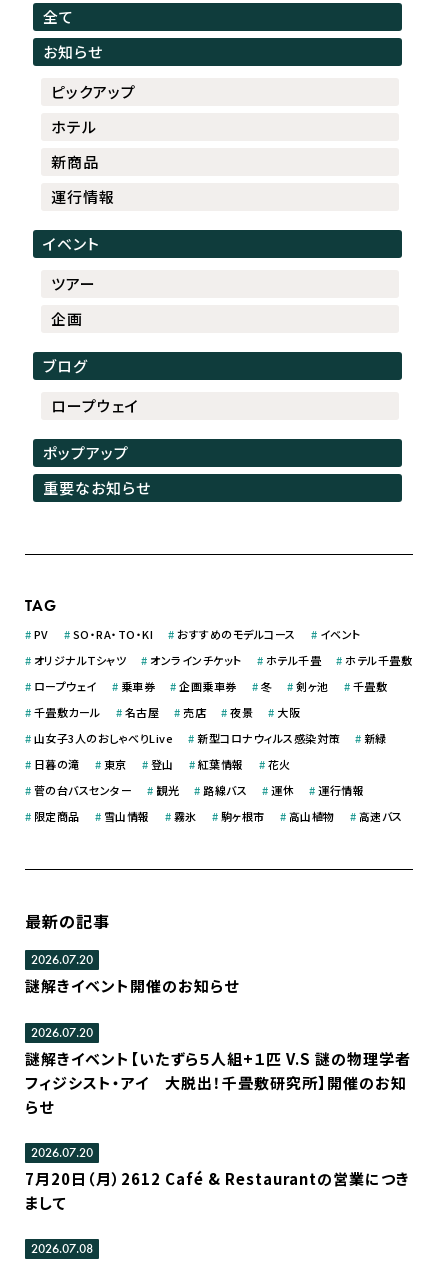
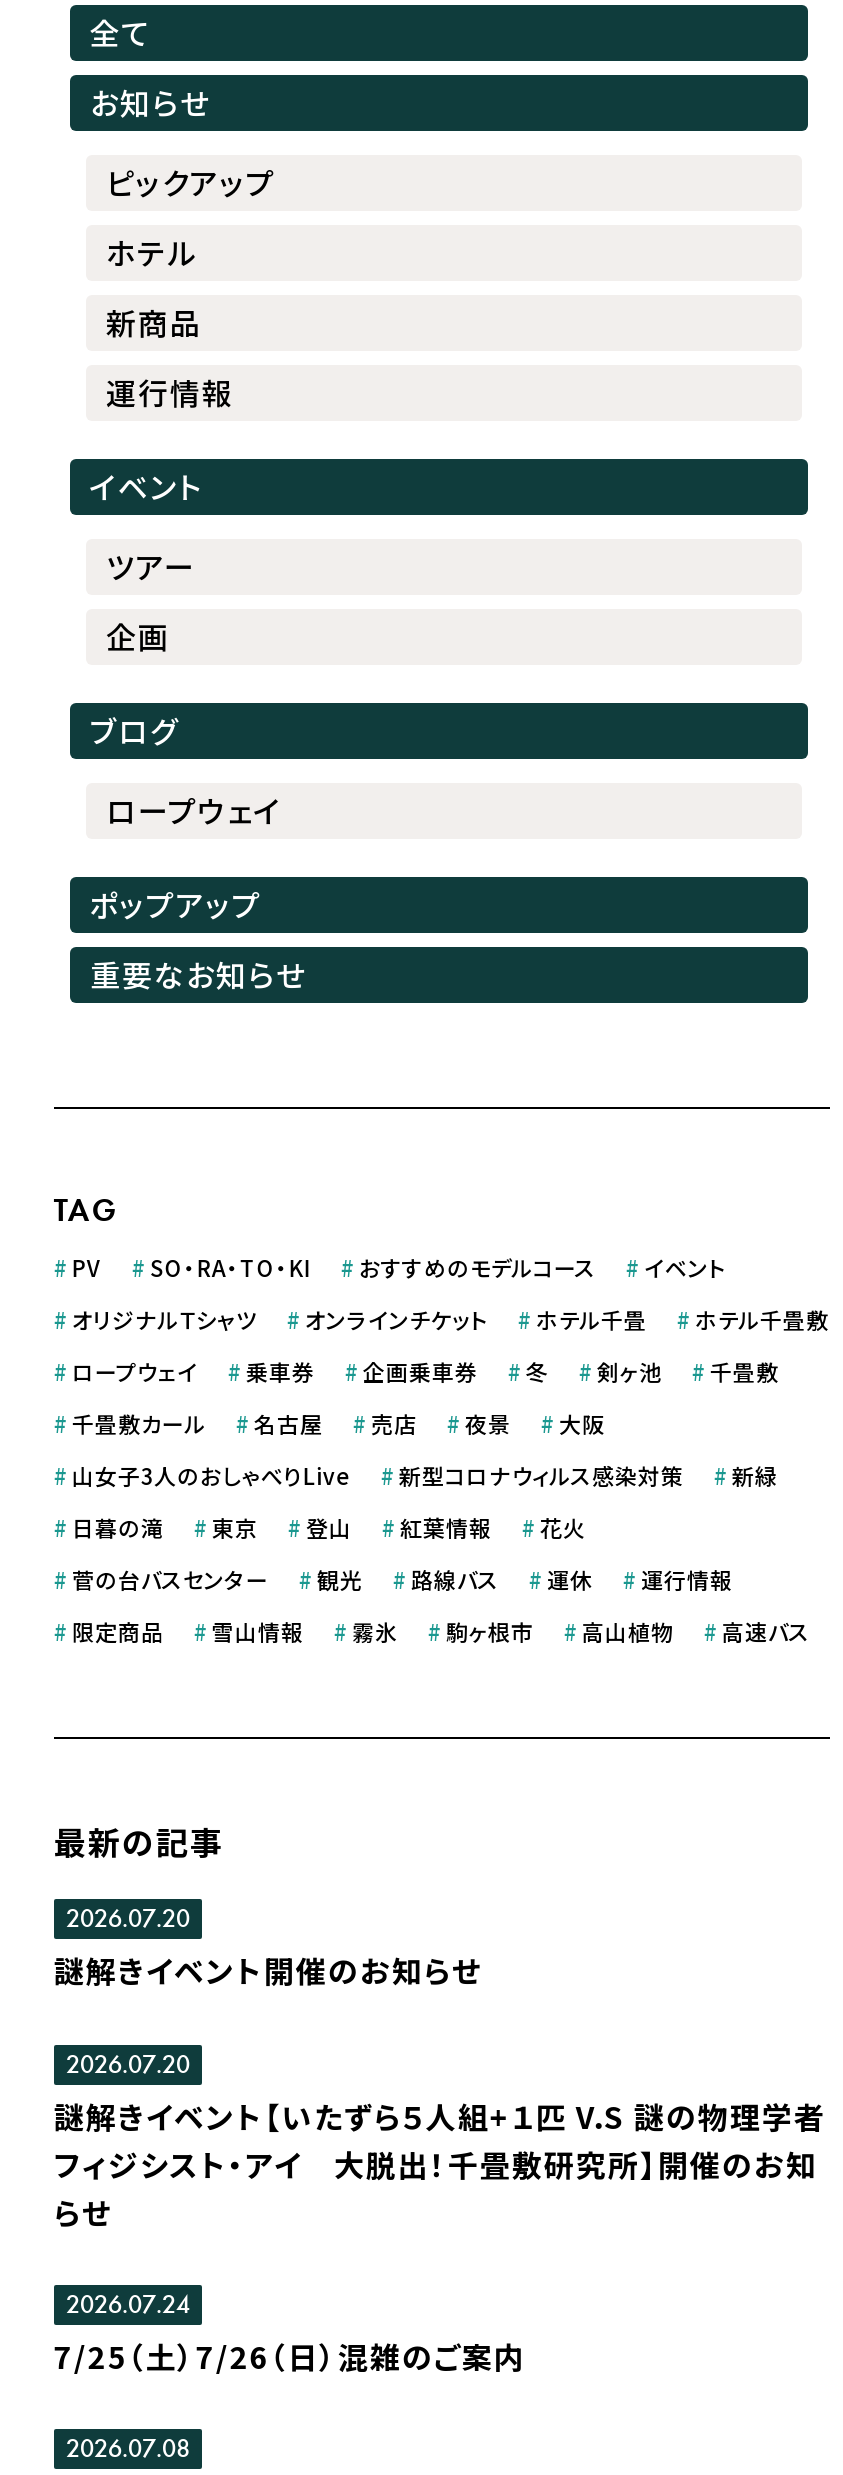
[31,1144,93,1161] 2026.07.20 -> [66,2287,190,2321] 2026.07.24
[25,1168,410,1213] 7月20日（月）2612 Café & Restaurantの営業につき | まして -> [54,2335,526,2377] 7/25（土）7/26（日）混雑のご案内

